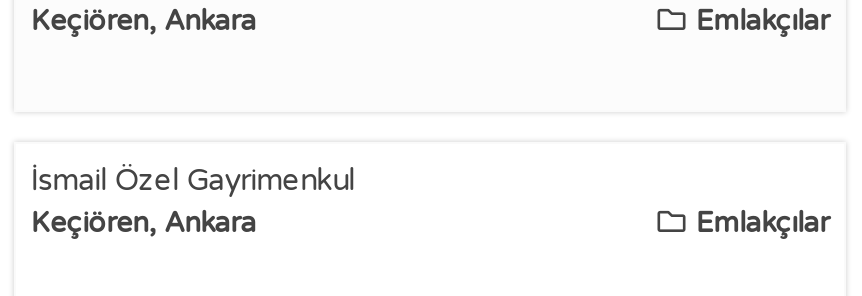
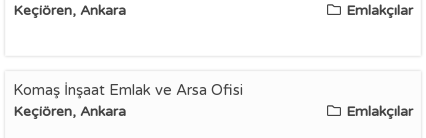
[30,162,354,198] İsmail Özel Gayrimenkul -> [13,81,243,99] Komaş İnşaat Emlak ve Arsa Ofisi

